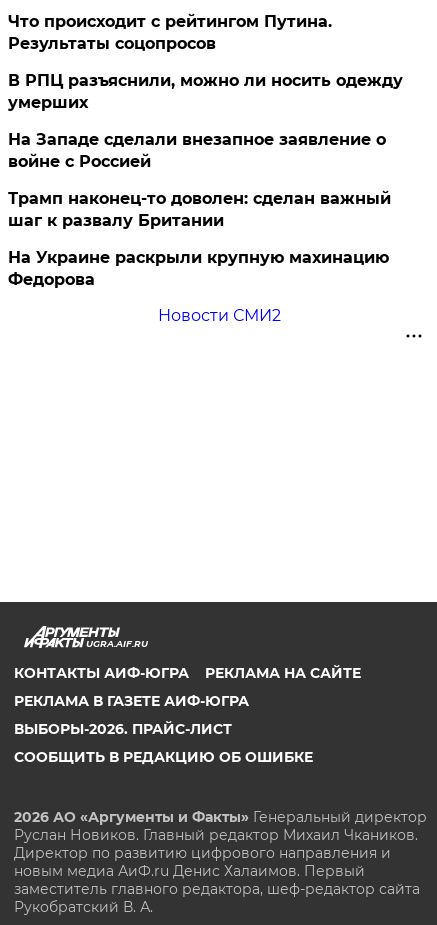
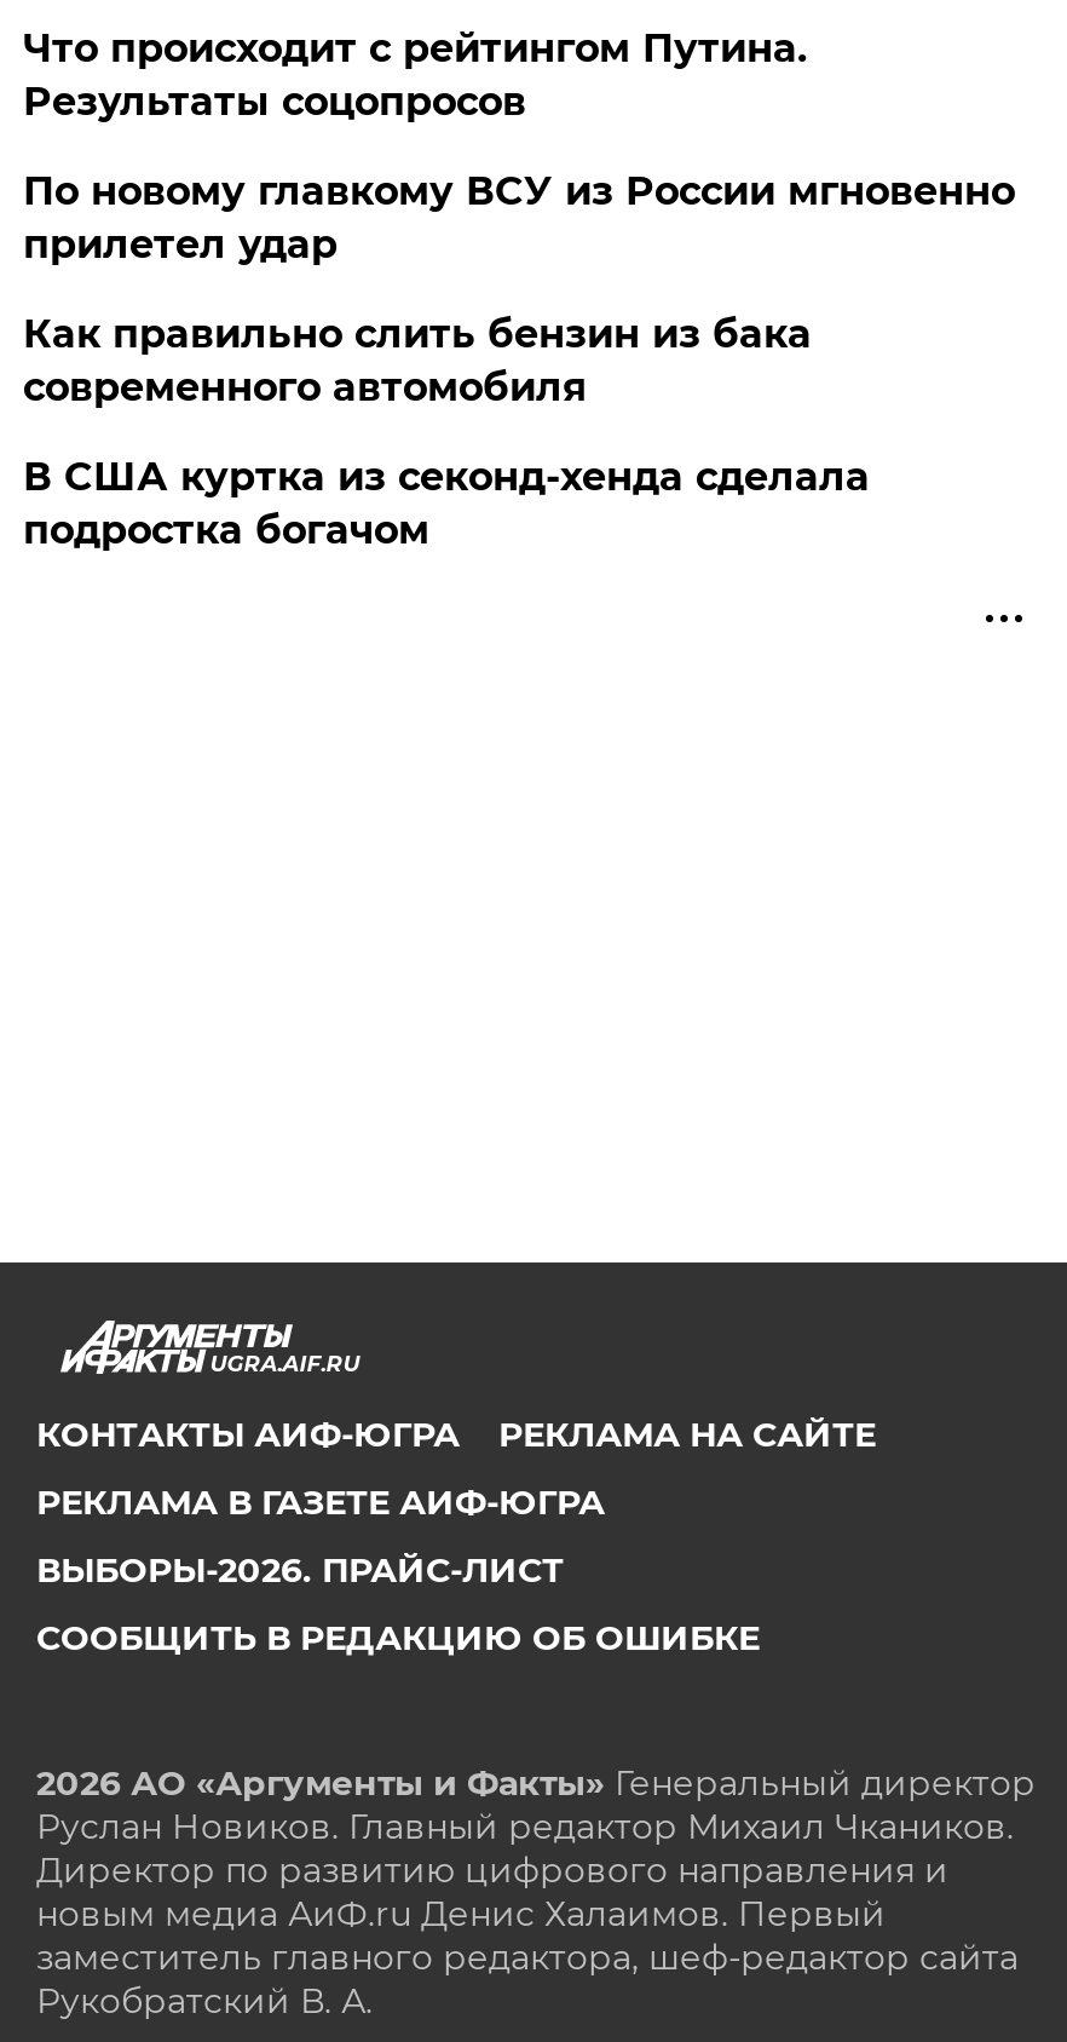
[8,71,403,325] В РПЦ разъяснили, можно ли носить одежду | умерших | На Западе сделали внезапное заявление о | войне с Россией | Трамп наконец-то доволен: сделан важный | шаг к развалу Британии | На Украине раскрыли крупную махинацию | Федорова | Новости СМИ2 -> [23,168,1015,553] По новому главкому ВСУ из России мгновенно | прилетел удар | Как правильно слить бензин из бака | современного автомобиля | В США куртка из секонд-хенда сделала | подростка богачом

